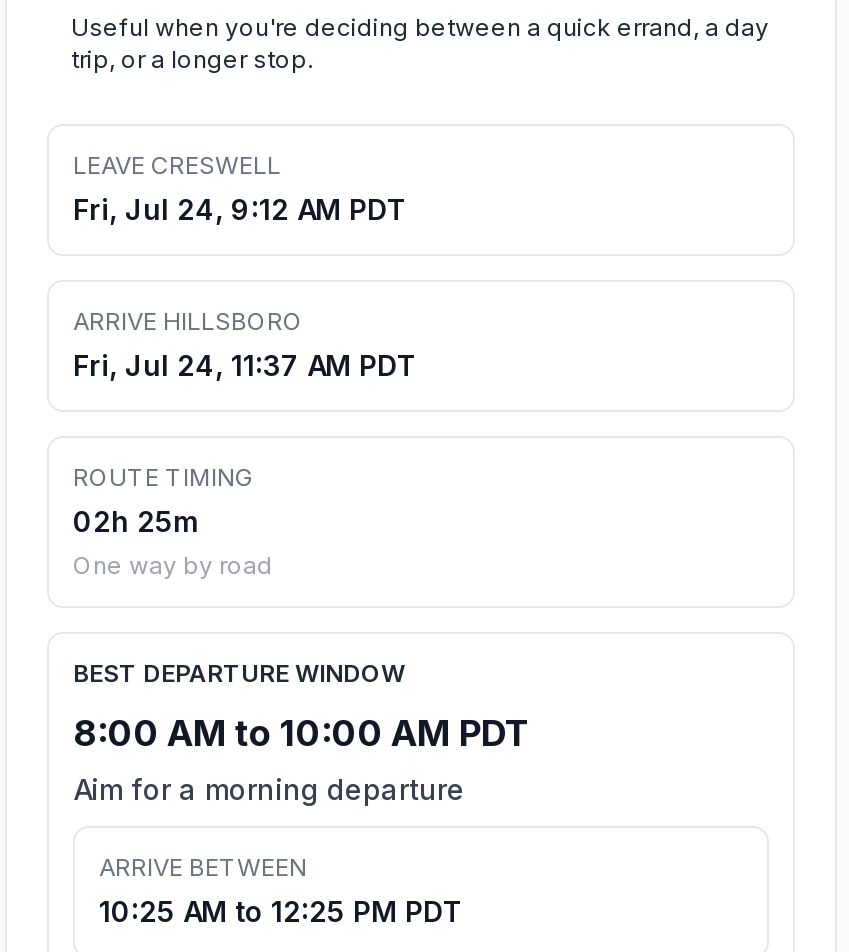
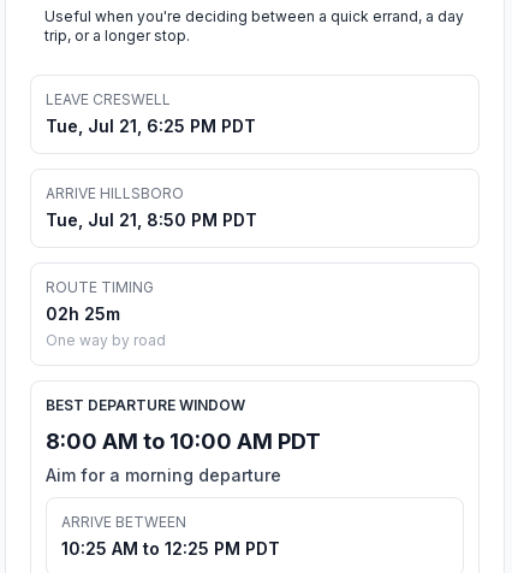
[73,192,407,226] Fri, Jul 24, 9:12 AM PDT -> [46,116,256,136] Tue, Jul 21, 6:25 PM PDT
[73,348,417,382] Fri, Jul 24, 11:37 AM PDT -> [46,210,257,230] Tue, Jul 21, 8:50 PM PDT

